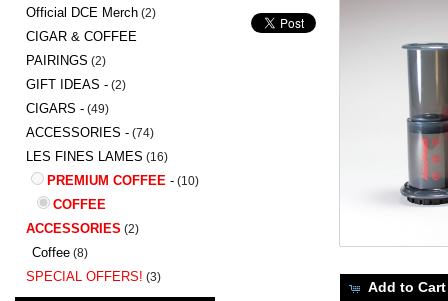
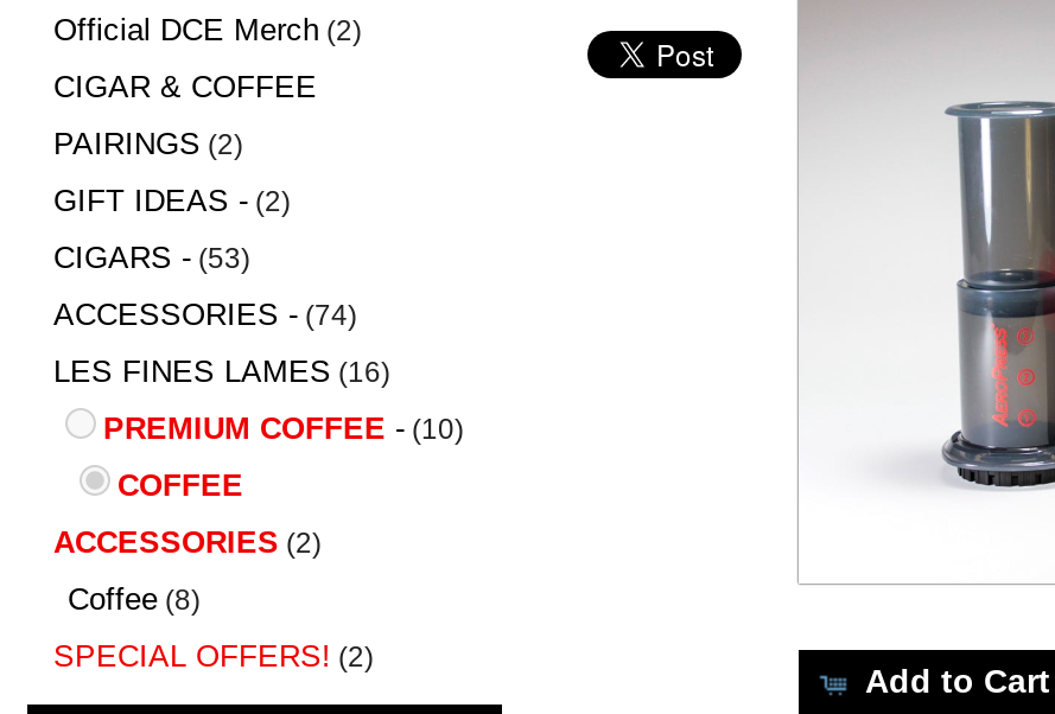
[26,101,109,116] CIGARS - (49) -> [53,240,250,276] CIGARS - (53)
[26,269,161,284] SPECIAL OFFERS! (3) -> [53,639,374,674] SPECIAL OFFERS! (2)

